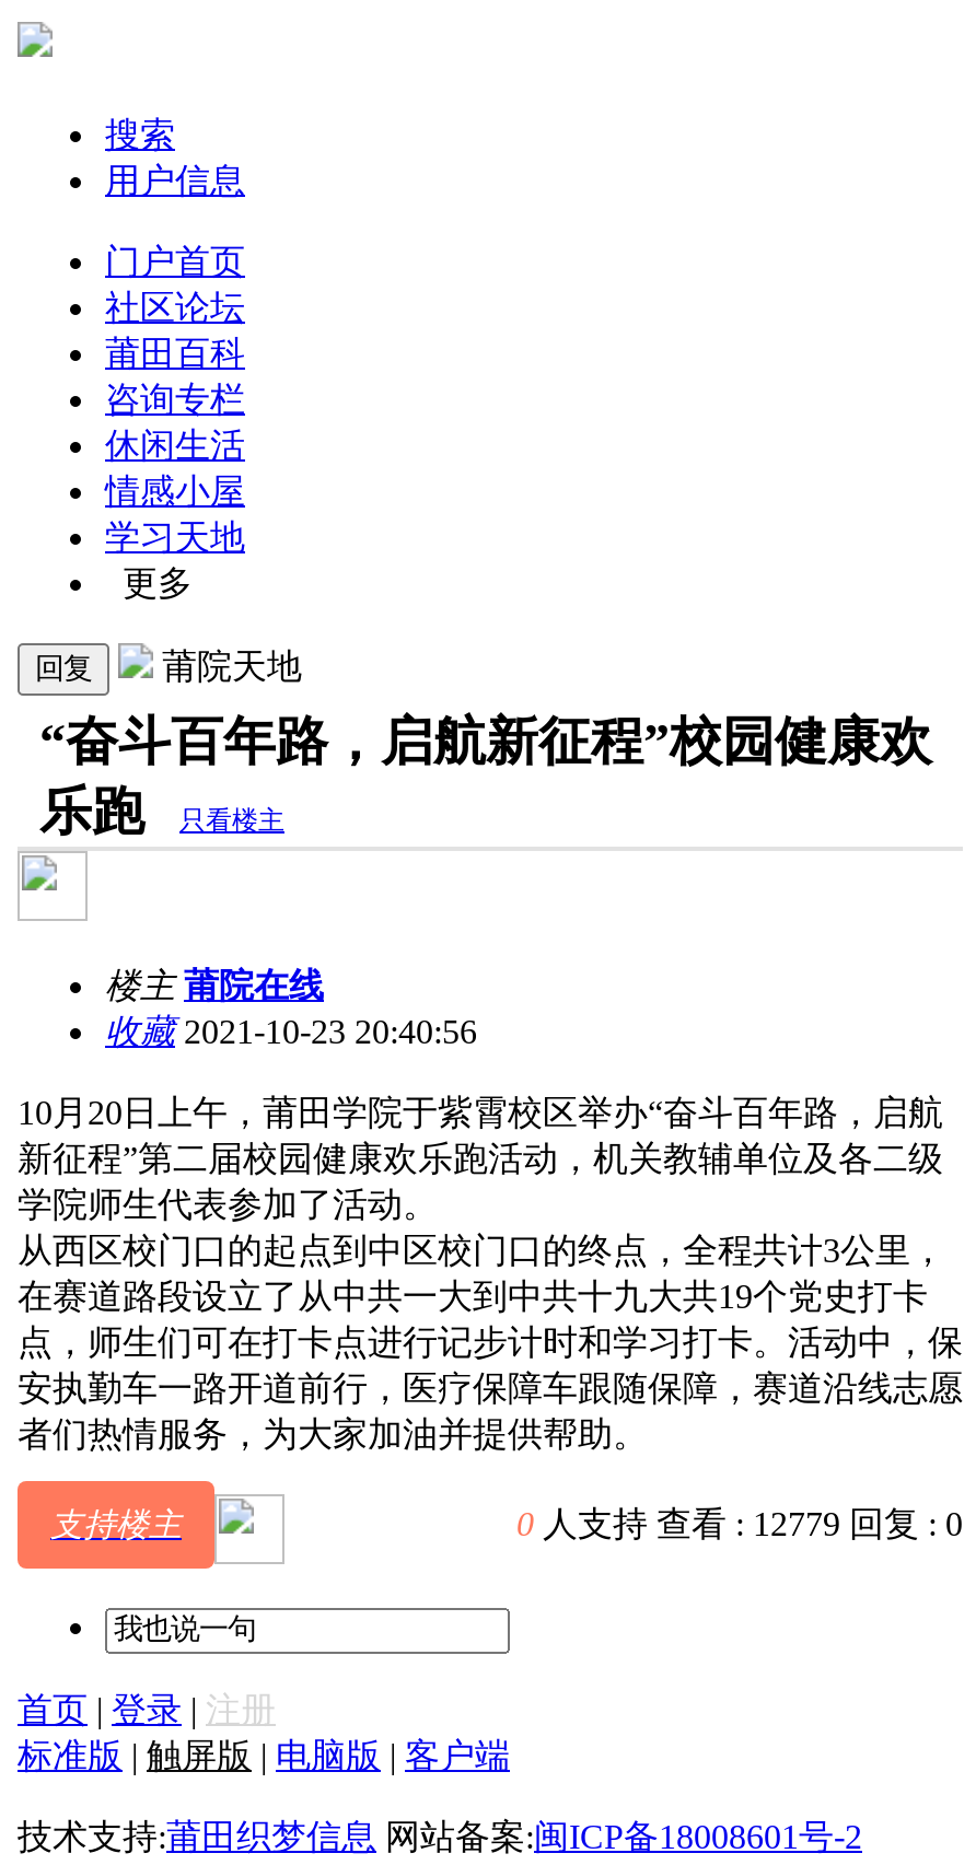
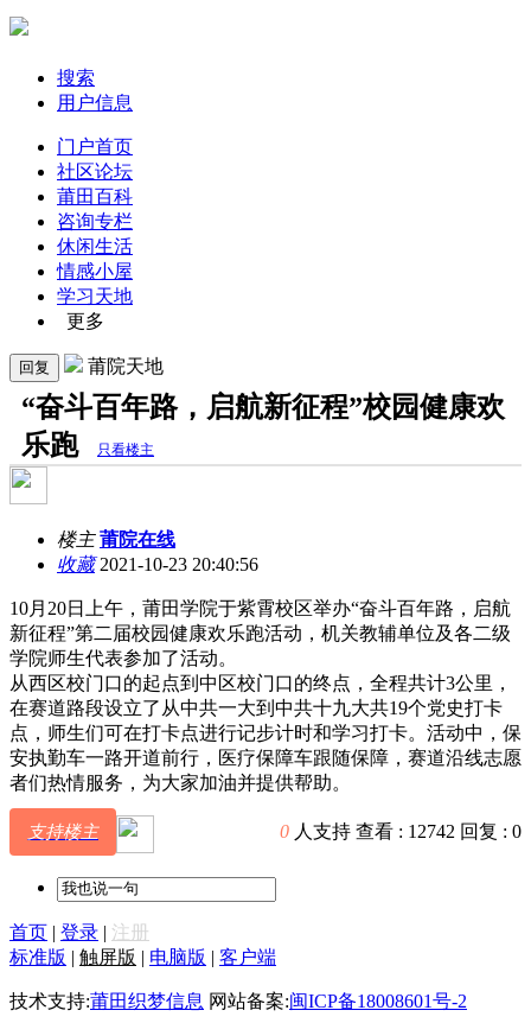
[516,1505,963,1542] 0人支持 查看 : 12779 回复 : 0 -> [280,821,522,841] 0人支持 查看 : 12742 回复 : 0

